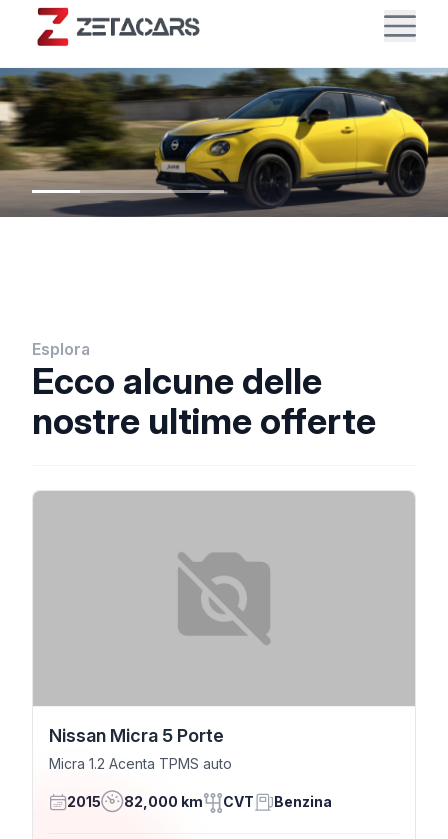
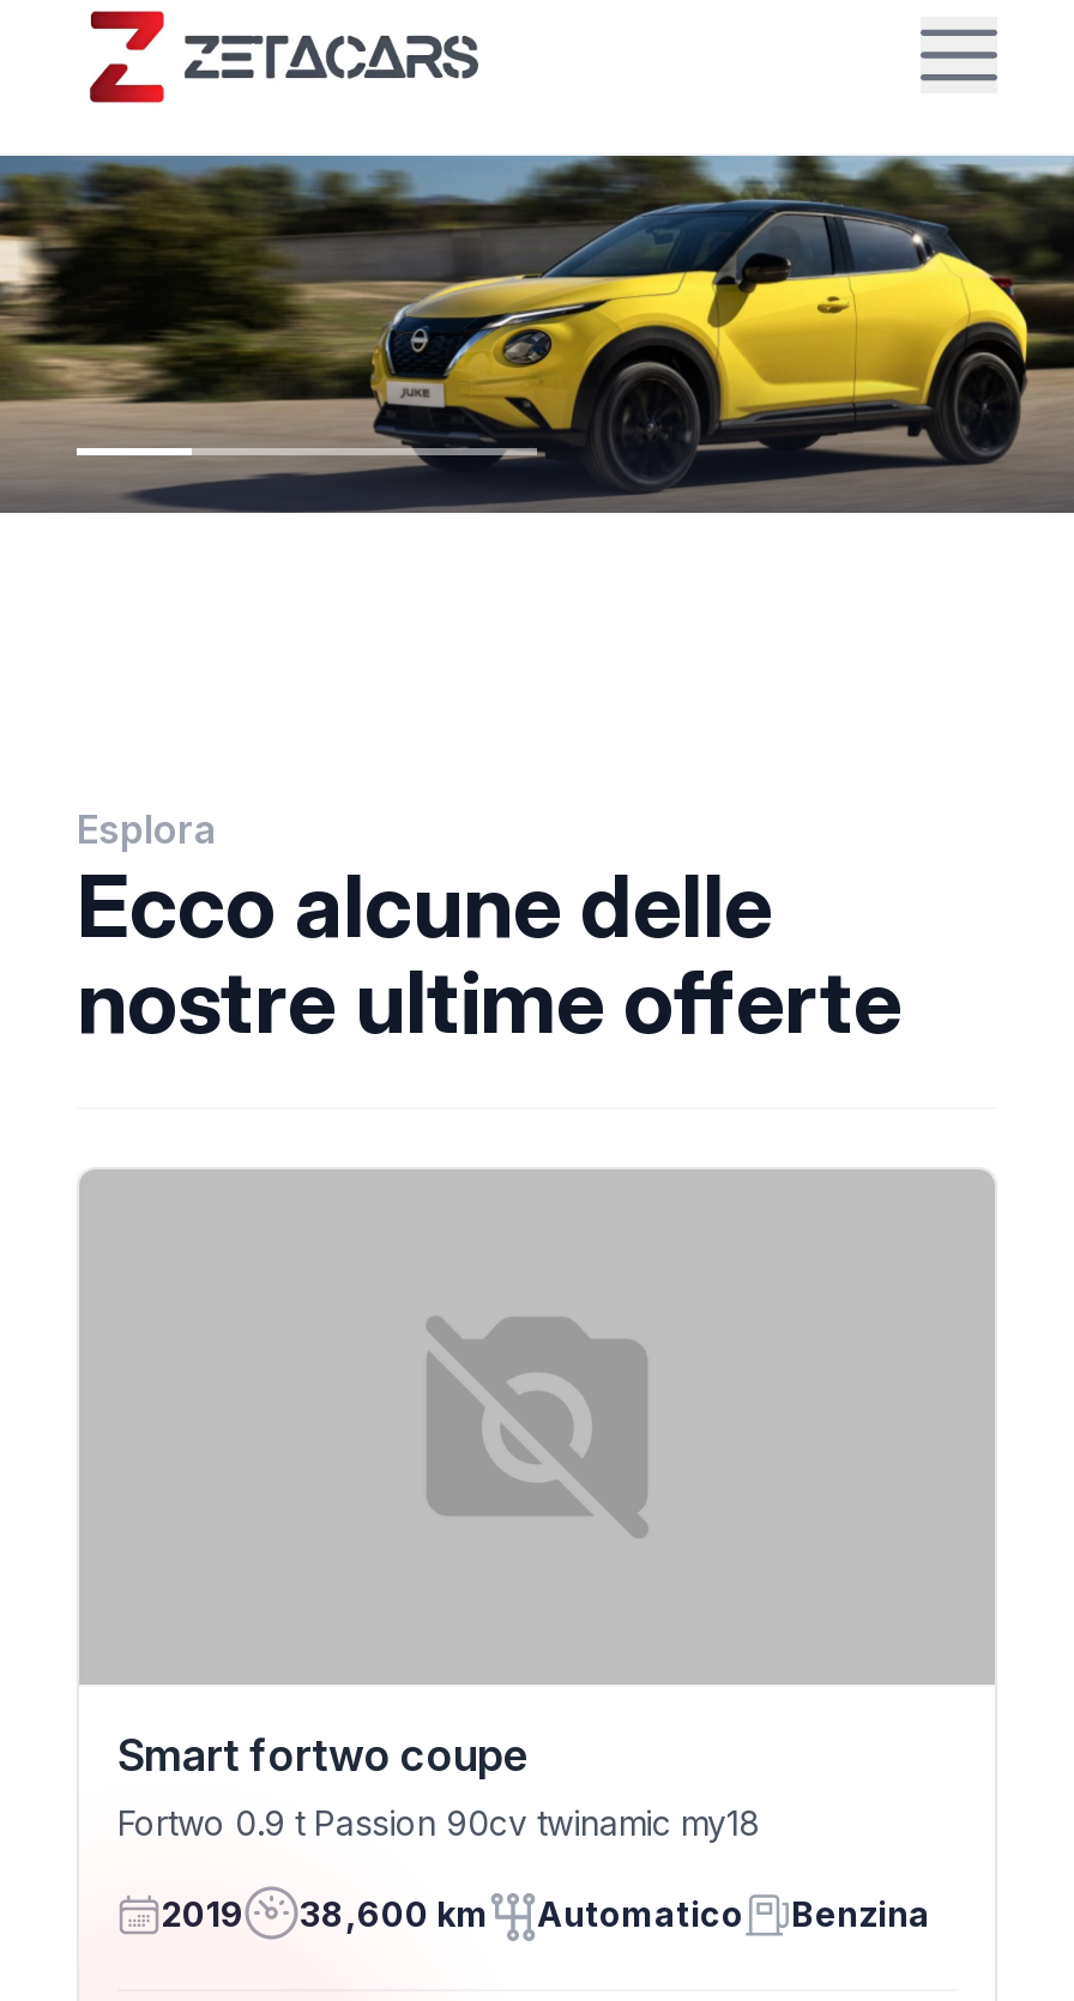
[49,725,232,772] Nissan Micra 5 Porte | Micra 1.2 Acenta TPMS auto -> [117,1731,760,1843] Smart fortwo coupe | Fortwo 0.9 t Passion 90cv twinamic my18
[67,793,254,810] 2015 | 82,000 km | CVT -> [161,1892,743,1933] 2019 | 38,600 km | Automatico

